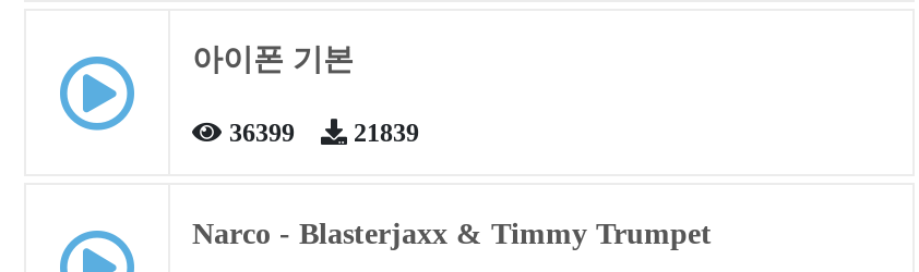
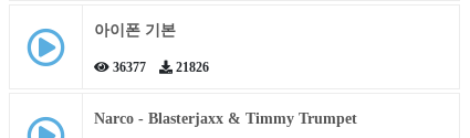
[223,118,295,146] 36399 -> [109,60,146,74] 36377
[347,118,419,146] 21839 -> [173,60,209,74] 21826

